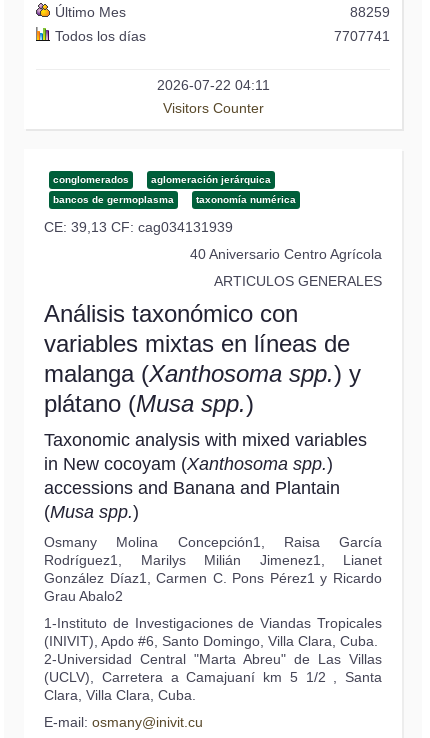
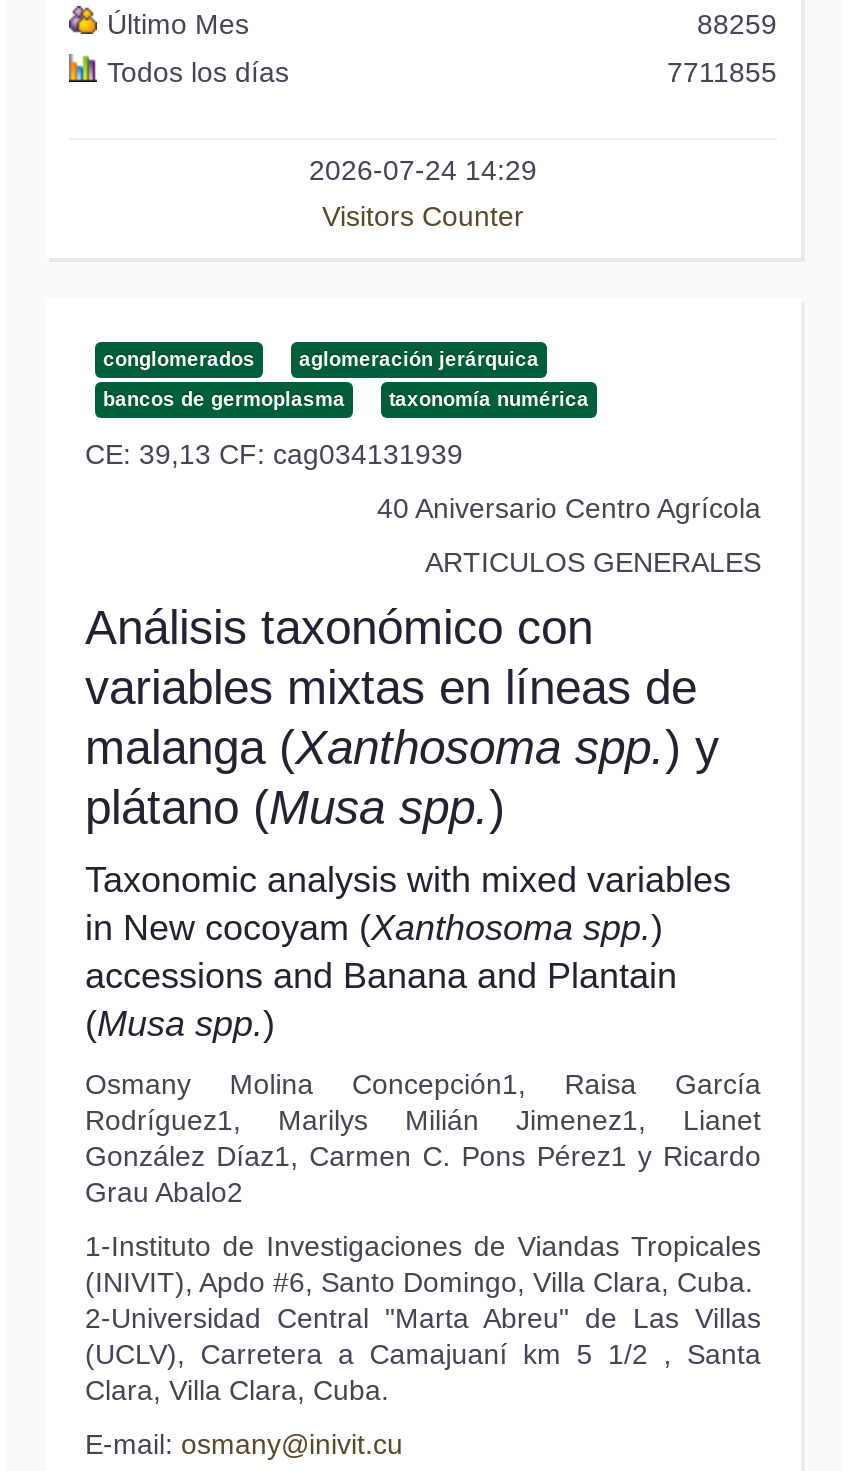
[334,28,390,44] 7707741 -> [667,56,777,88] 7711855
[156,77,269,93] 2026-07-22 04:11 -> [309,154,537,186] 2026-07-24 14:29

